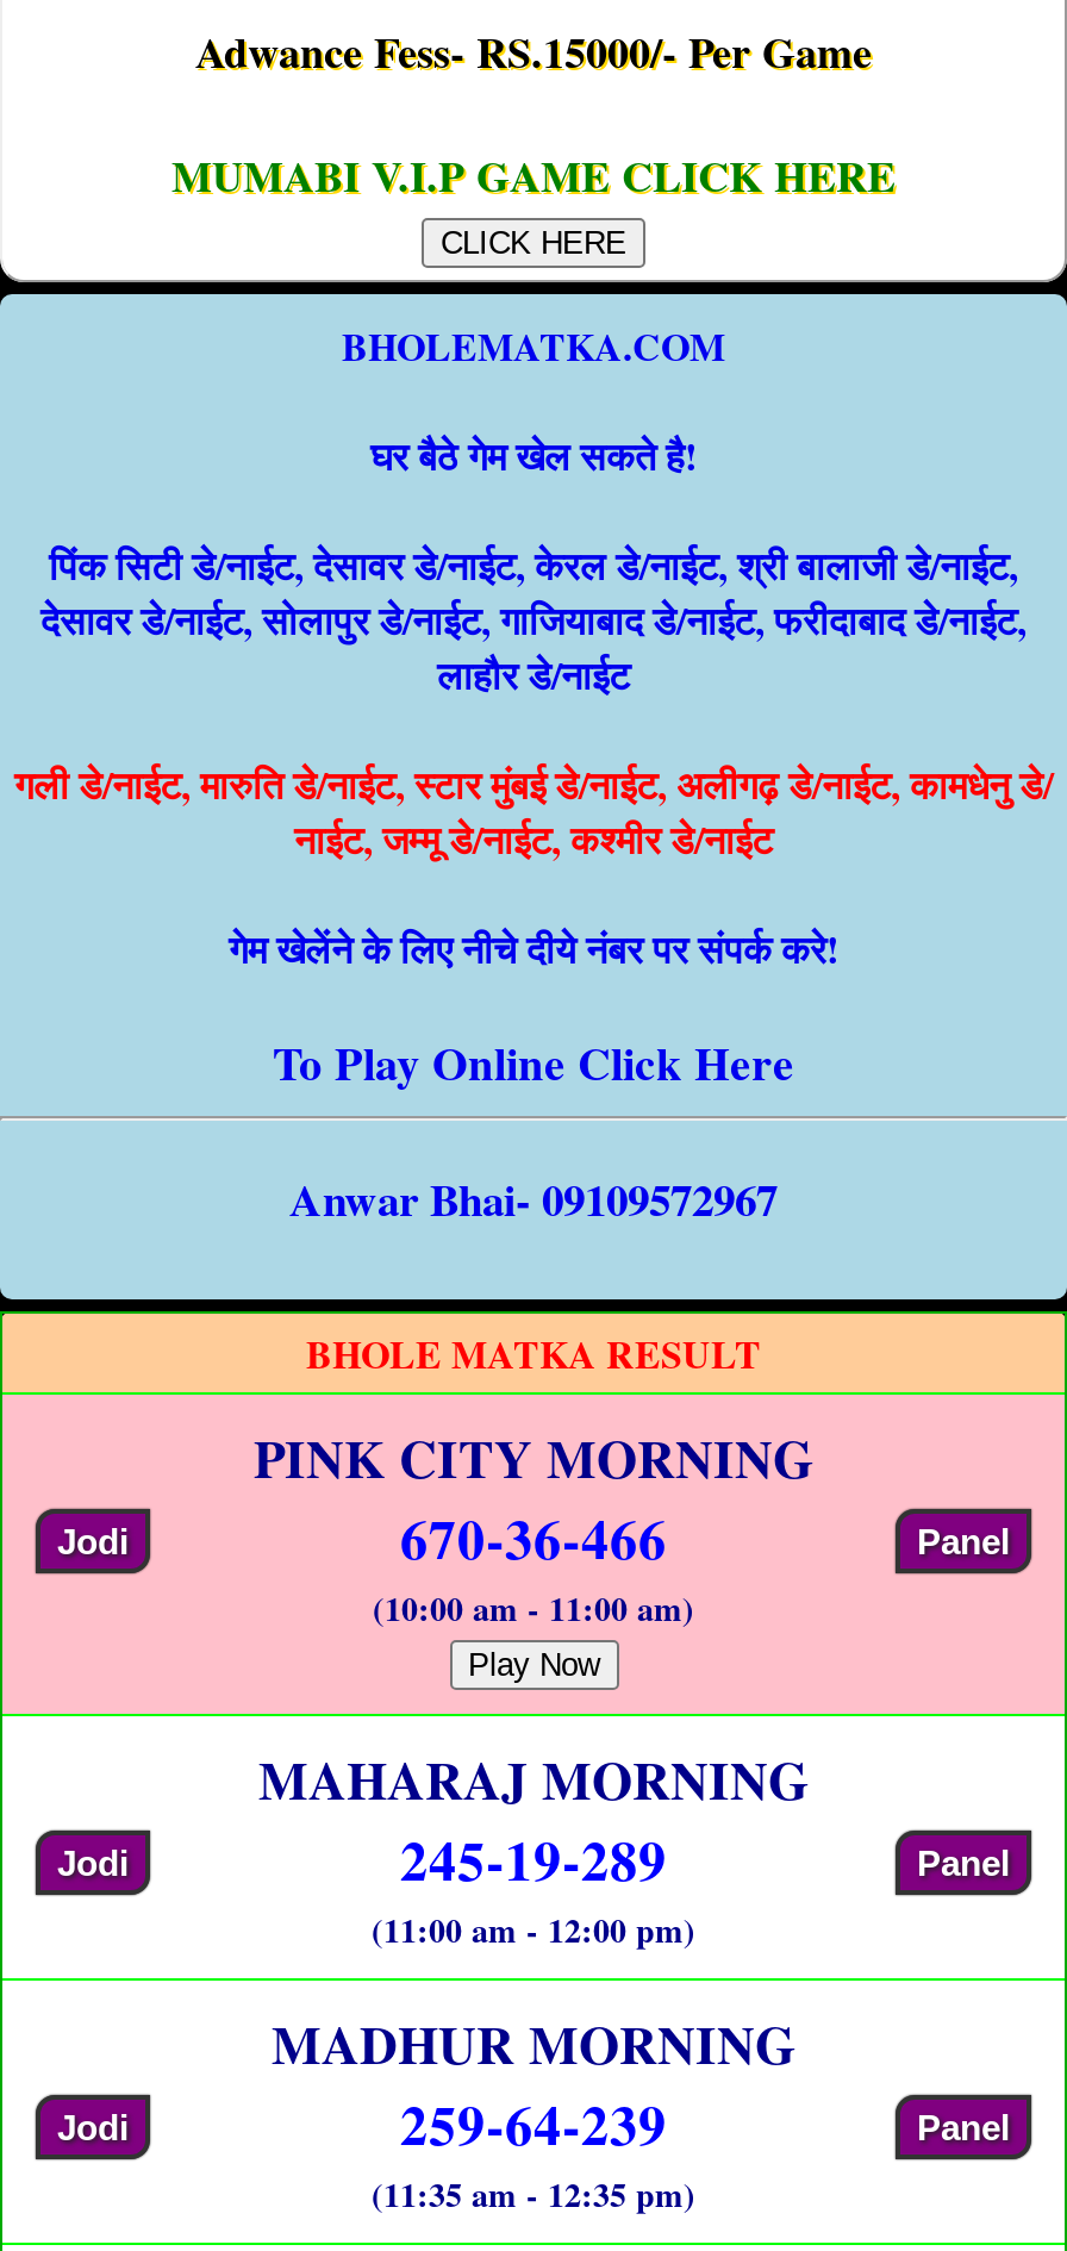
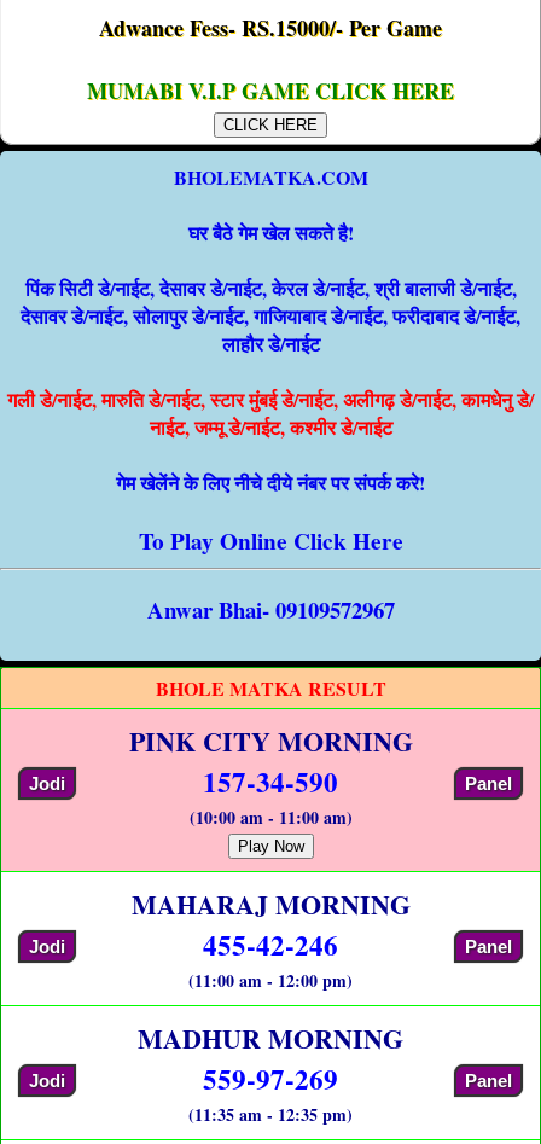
[400,1497,667,1578] 670-36-466 -> [203,761,338,802] 157-34-590
[400,1818,667,1899] 245-19-289 -> [203,924,338,965] 455-42-246
[400,2083,667,2164] 259-64-239 -> [203,1058,338,1099] 559-97-269

